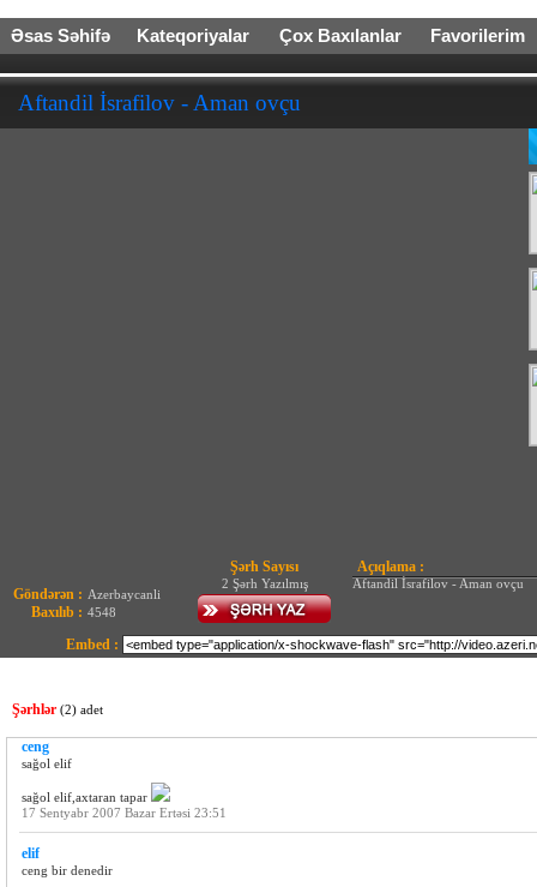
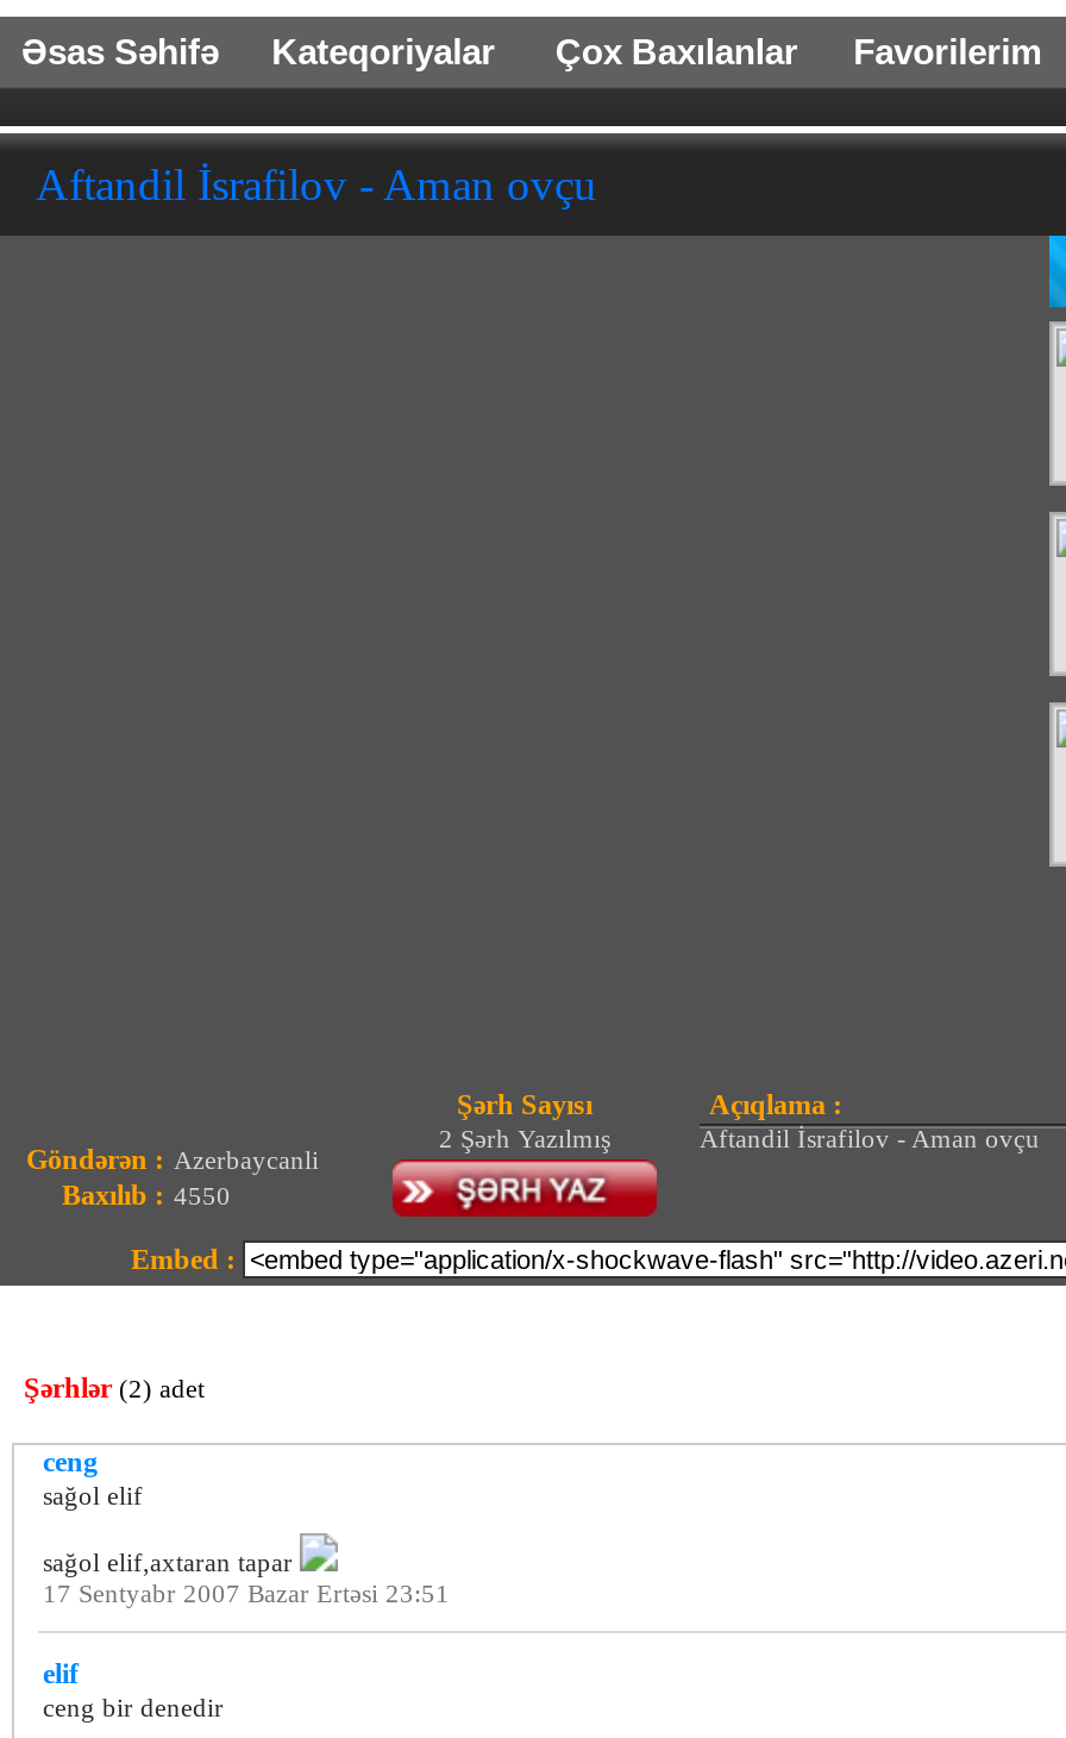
[31,604,116,621] Baxılıb : 4548 -> [62,1179,231,1212] Baxılıb : 4550

